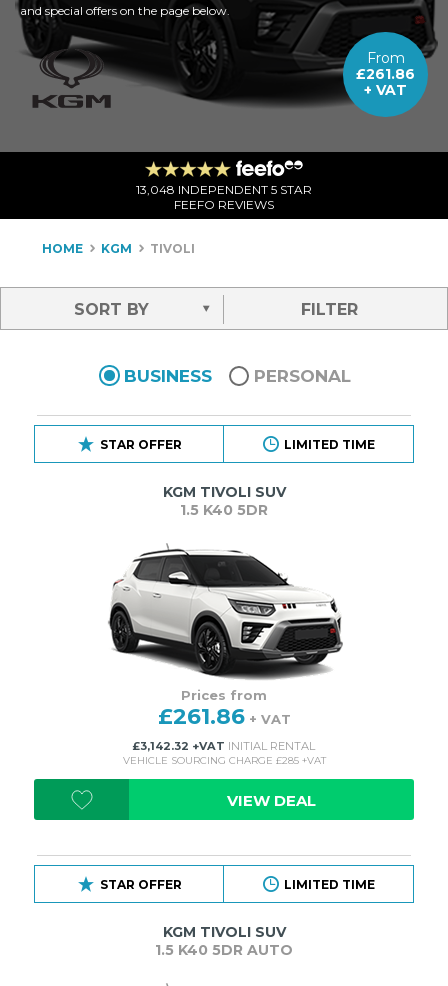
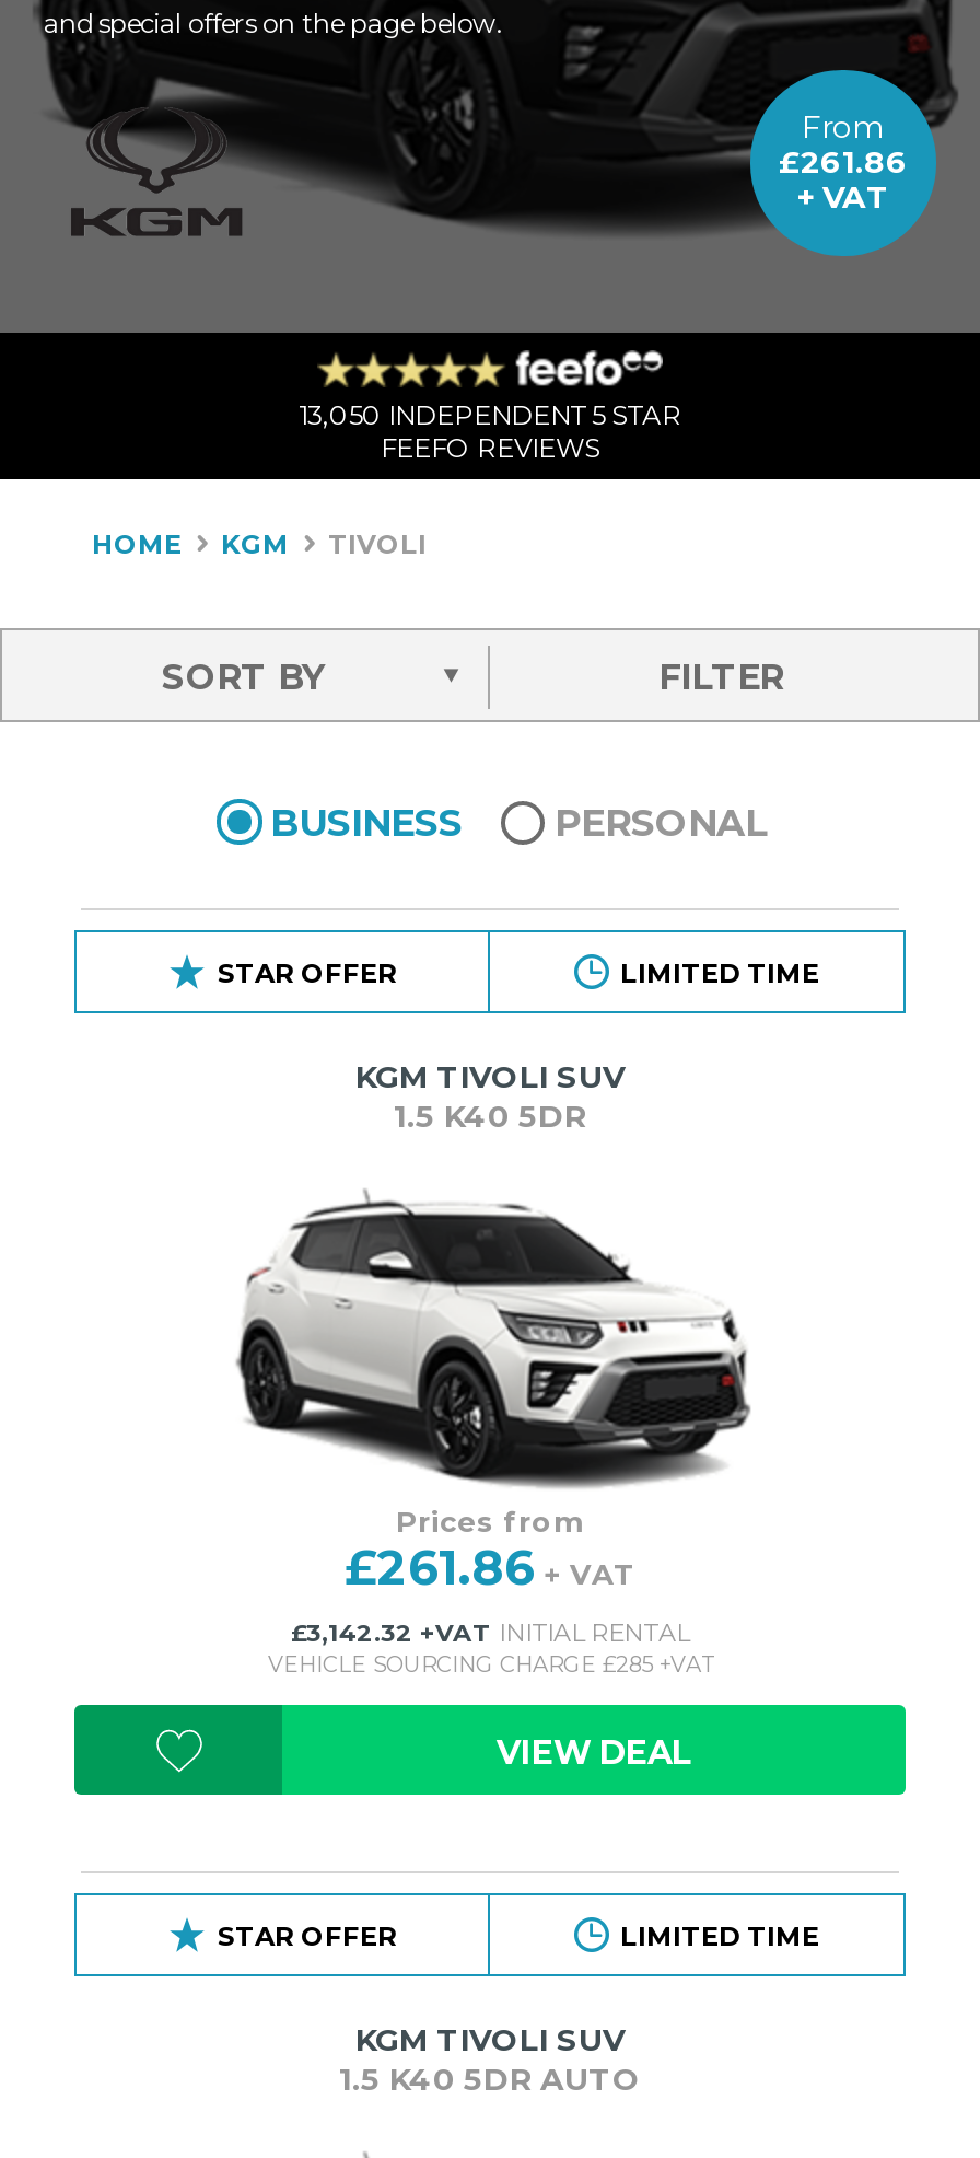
[136,182,312,197] 13,048 INDEPENDENT 5 STAR -> [299,397,681,430] 13,050 INDEPENDENT 5 STAR

